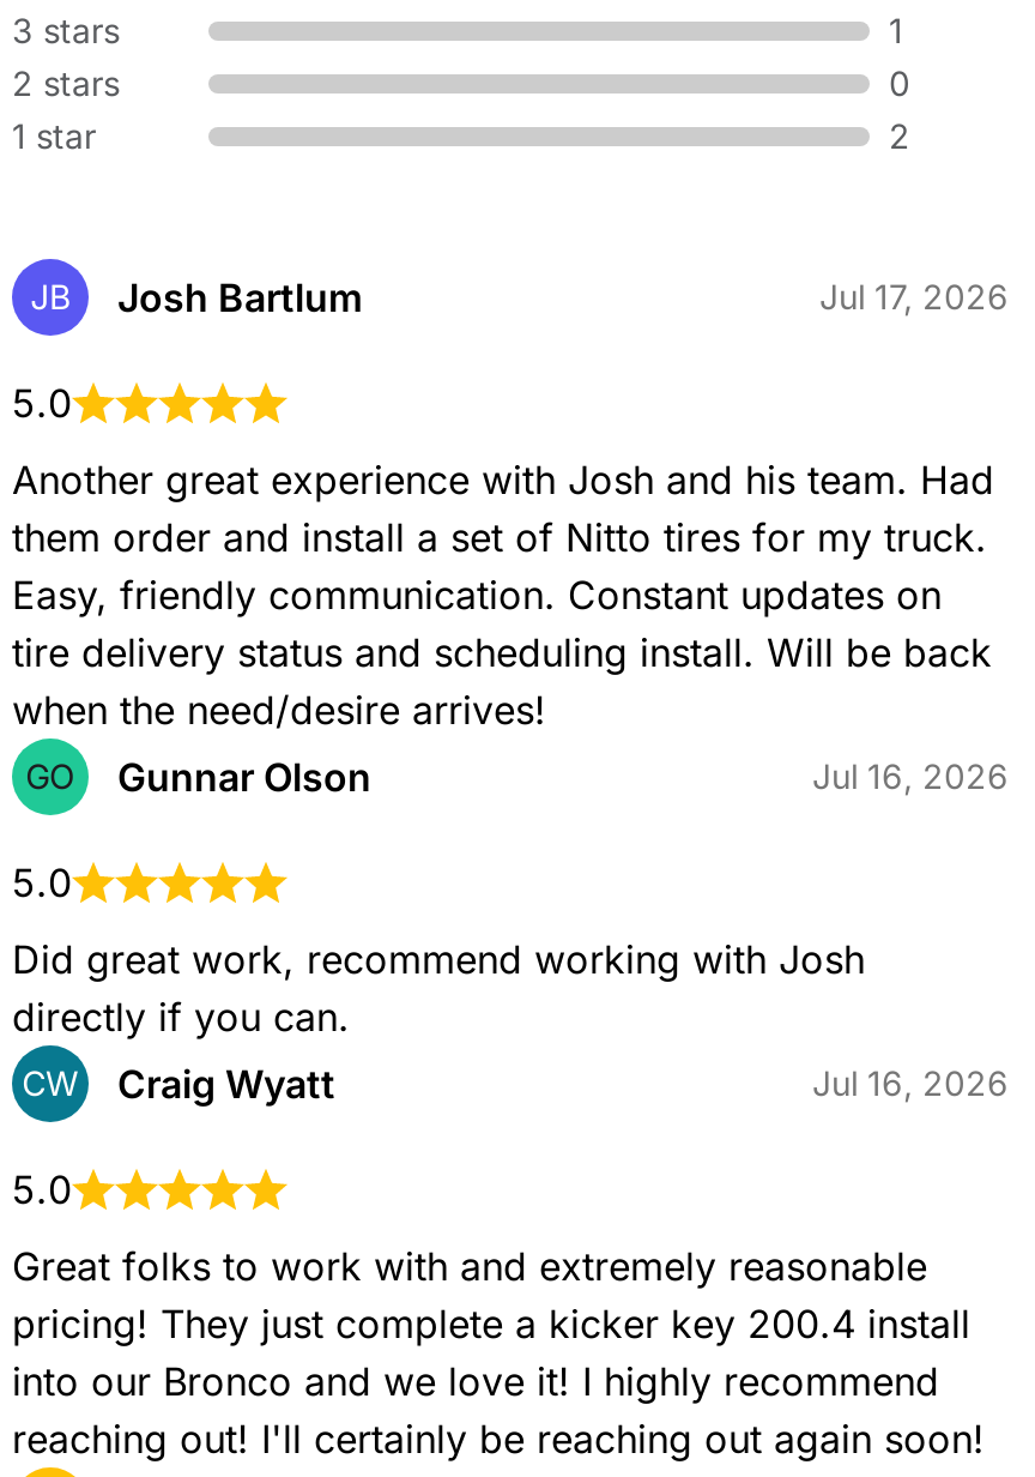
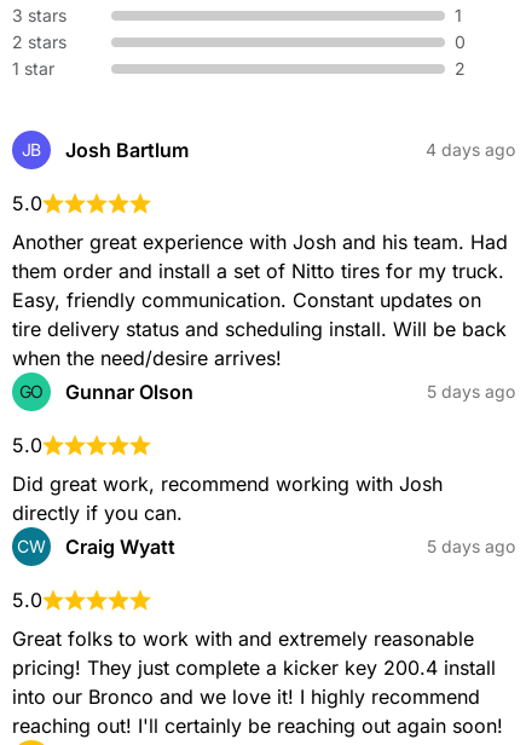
[819,276,1009,316] Jul 17, 2026 -> [426,139,515,160] 4 days ago
[812,755,1009,796] Jul 16, 2026 -> [427,381,515,402] 5 days ago
[812,1062,1009,1103] Jul 16, 2026 -> [427,536,515,556] 5 days ago

